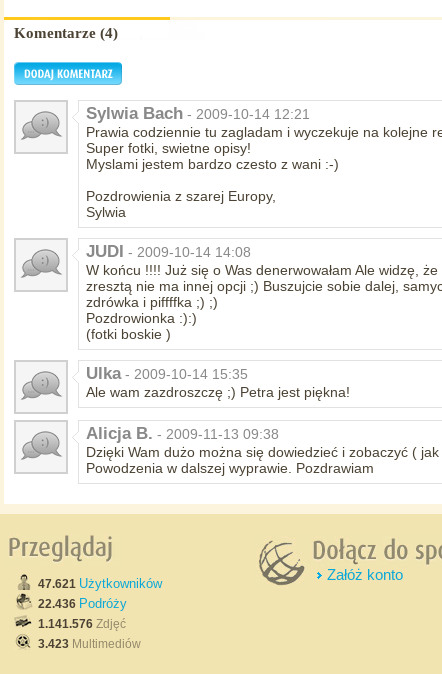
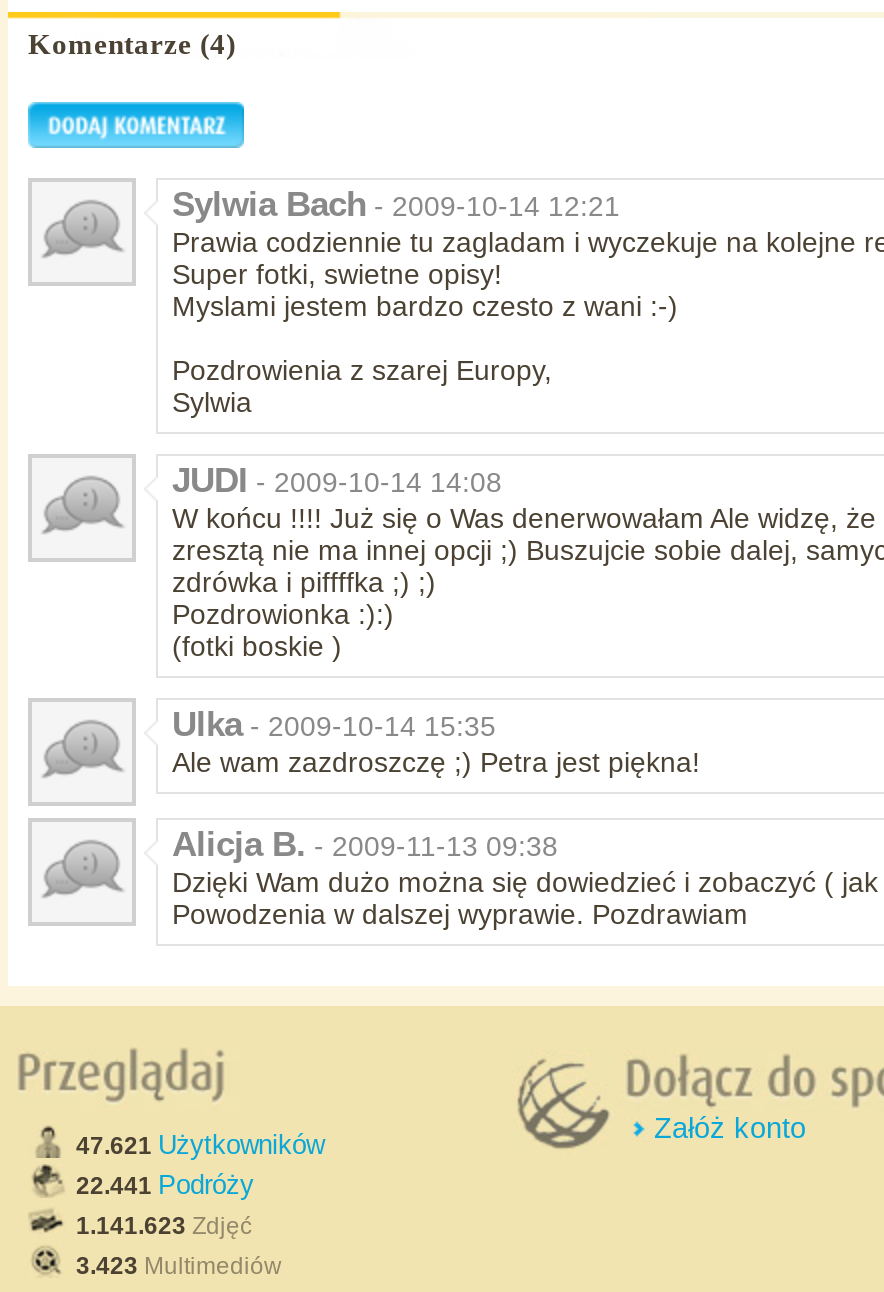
[38,596,127,611] 22.436 Podróży -> [76,1170,254,1200] 22.441 Podróży
[38,617,126,631] 1.141.576 Zdjęć -> [76,1212,252,1240] 1.141.623 Zdjęć

